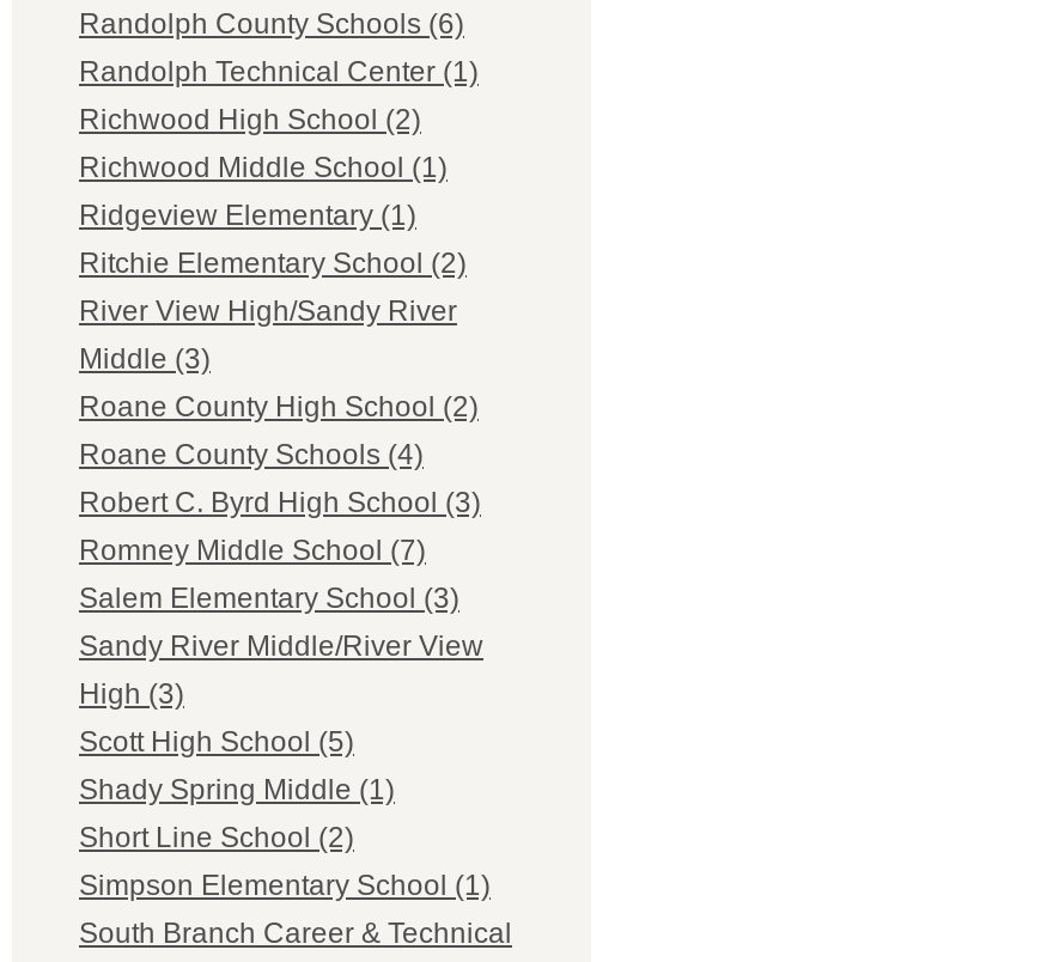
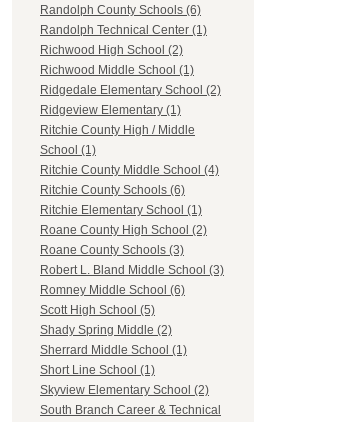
none -> [40,83,221,97] Ridgedale Elementary School (2)
[79,247,467,376] Ritchie Elementary School (2) | River View High/Sandy River | Middle (3) -> [40,123,219,217] Ritchie County High / Middle | School (1) | Ritchie County Middle School (4) | Ritchie County Schools (6) | Ritchie Elementary School (1)
moved [79,391,479,424] -> [40,223,207,237]: Roane County High School (2)
[79,439,483,711] Roane County Schools (4) | Robert C. Byrd High School (3) | Romney Middle School (7) | Salem Elementary School (3) | Sandy River Middle/River View | High (3) -> [40,243,224,297] Roane County Schools (3) | Robert L. Bland Middle School (3) | Romney Middle School (6)
[79,774,491,903] Shady Spring Middle (1) | Short Line School (2) | Simpson Elementary School (1) -> [40,323,209,397] Shady Spring Middle (2) | Sherrard Middle School (1) | Short Line School (1) | Skyview Elementary School (2)

